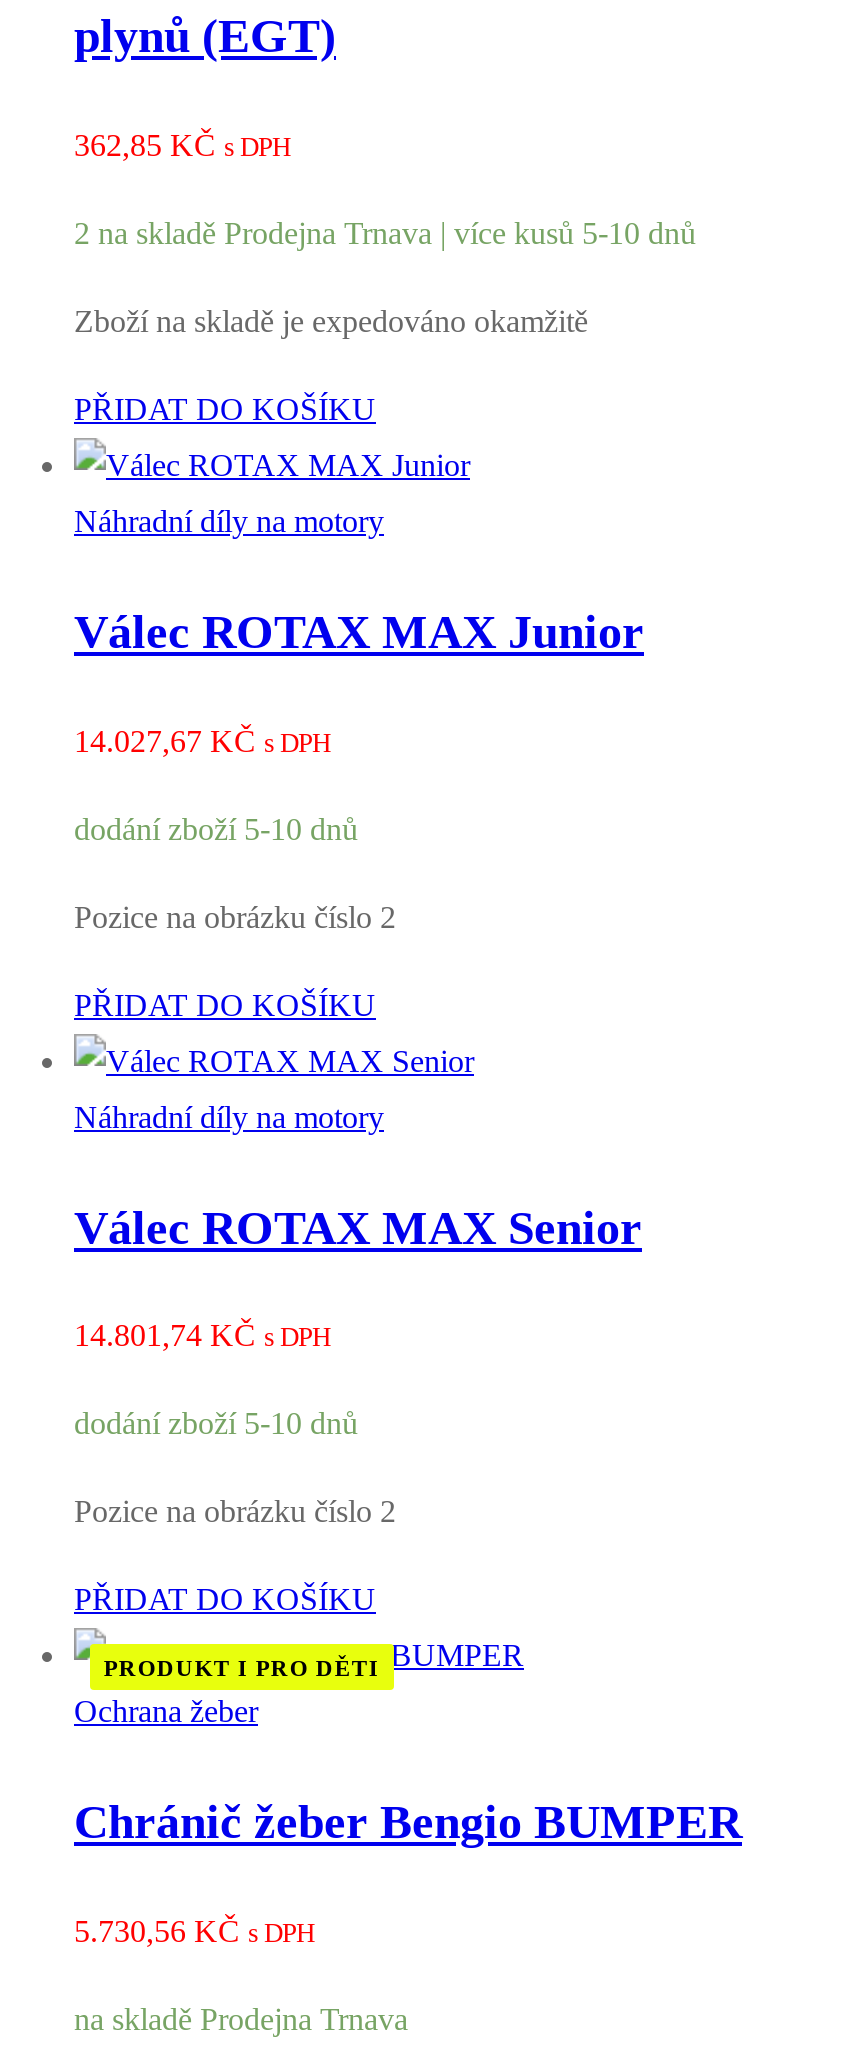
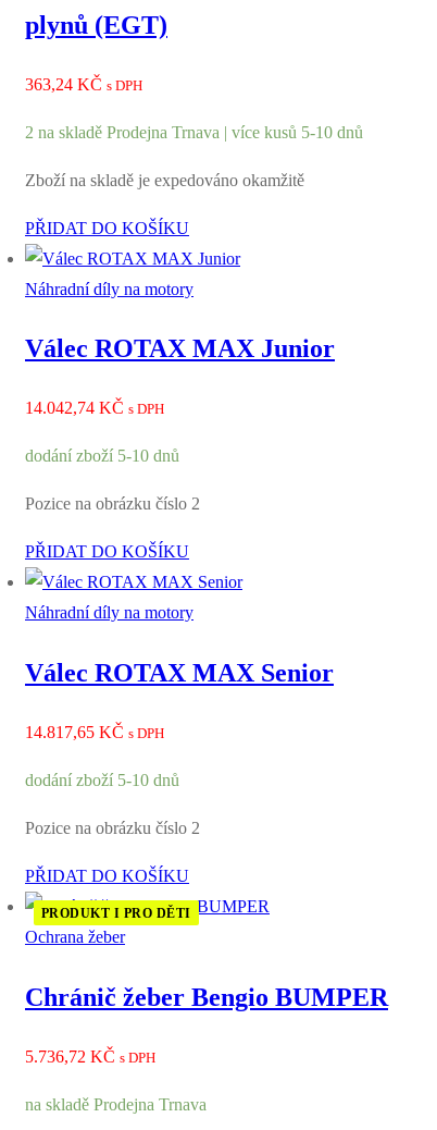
[74,127,290,161] 362,85 KČ s DPH -> [25,75,142,93] 363,24 KČ s DPH
[74,723,330,757] 14.027,67 KČ s DPH -> [25,399,164,417] 14.042,74 KČ s DPH
[74,1318,330,1352] 14.801,74 KČ s DPH -> [25,723,164,742] 14.817,65 KČ s DPH
[74,1914,314,1948] 5.730,56 KČ s DPH -> [25,1047,155,1066] 5.736,72 KČ s DPH

